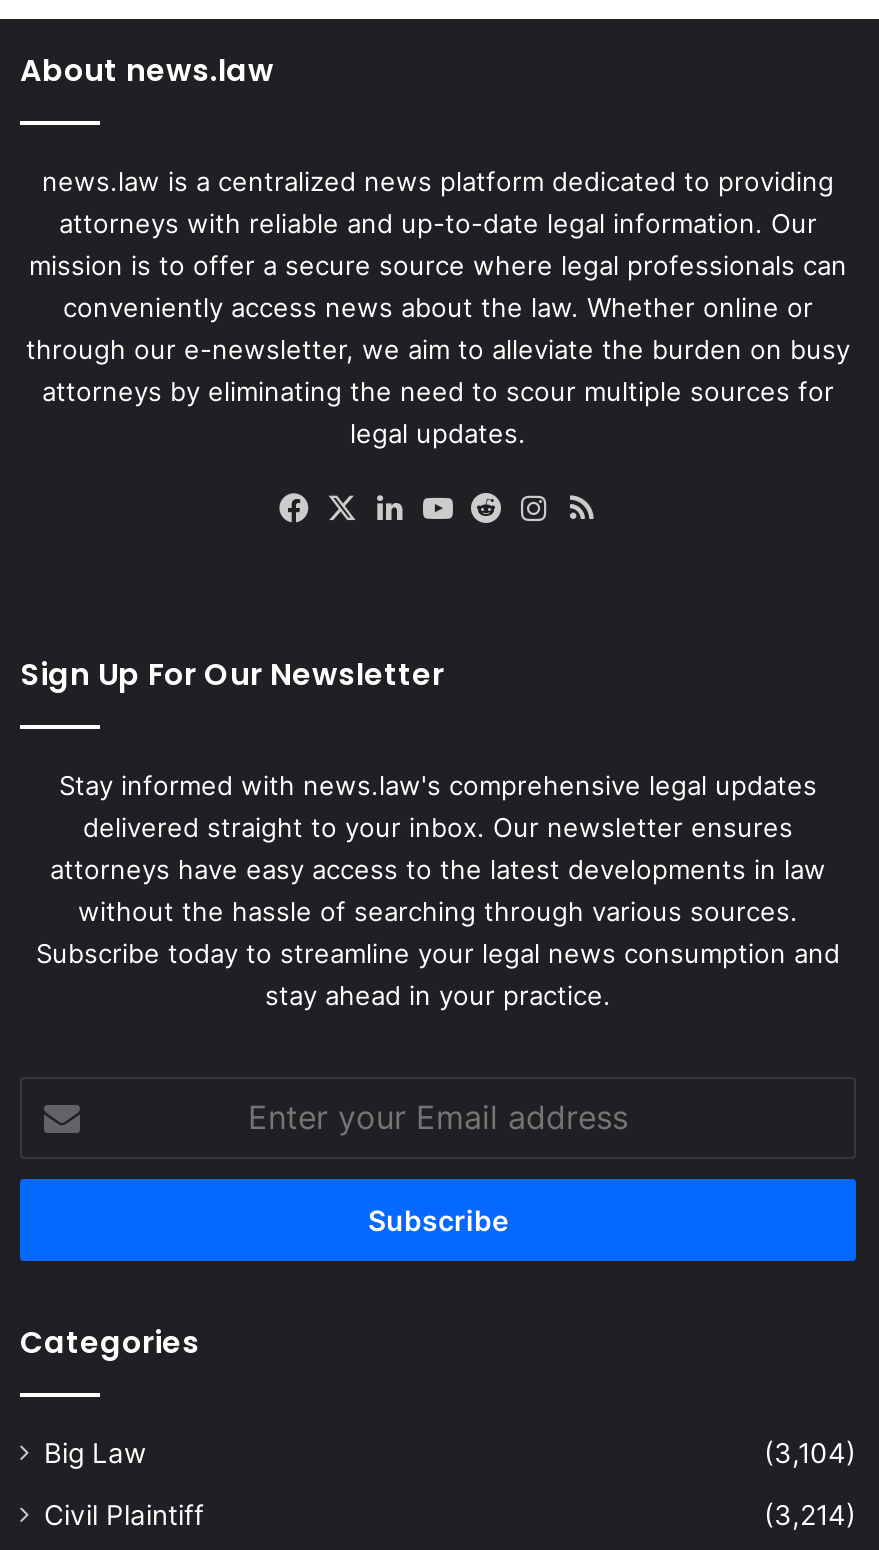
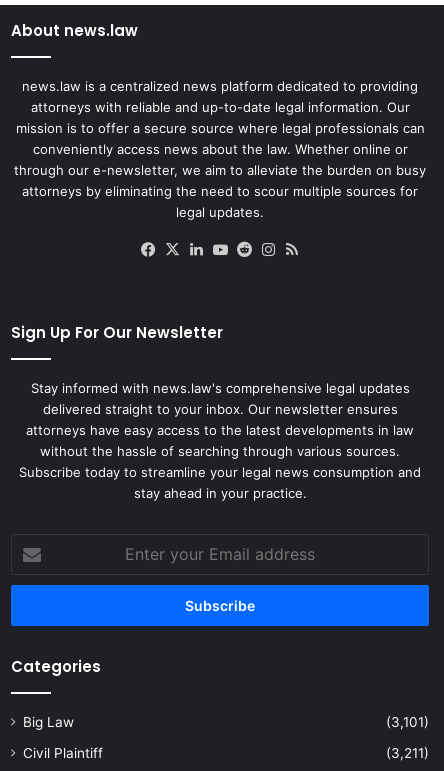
[764,1438,856,1470] (3,104) -> [386,714,429,730] (3,101)
[764,1500,856,1532] (3,214) -> [386,745,429,761] (3,211)

